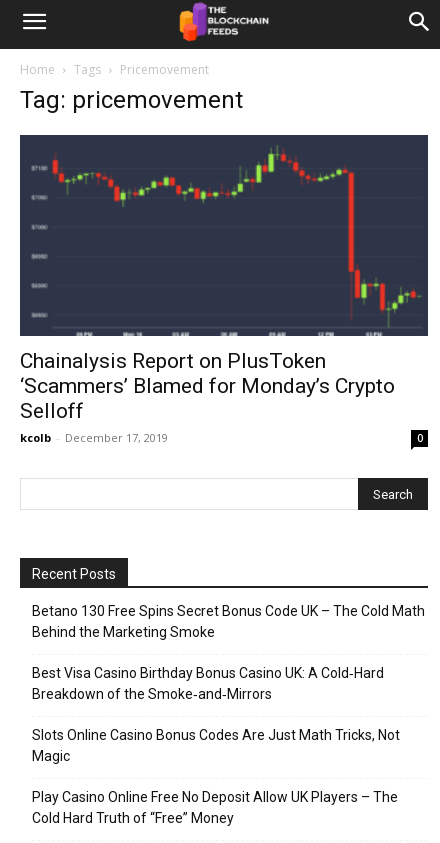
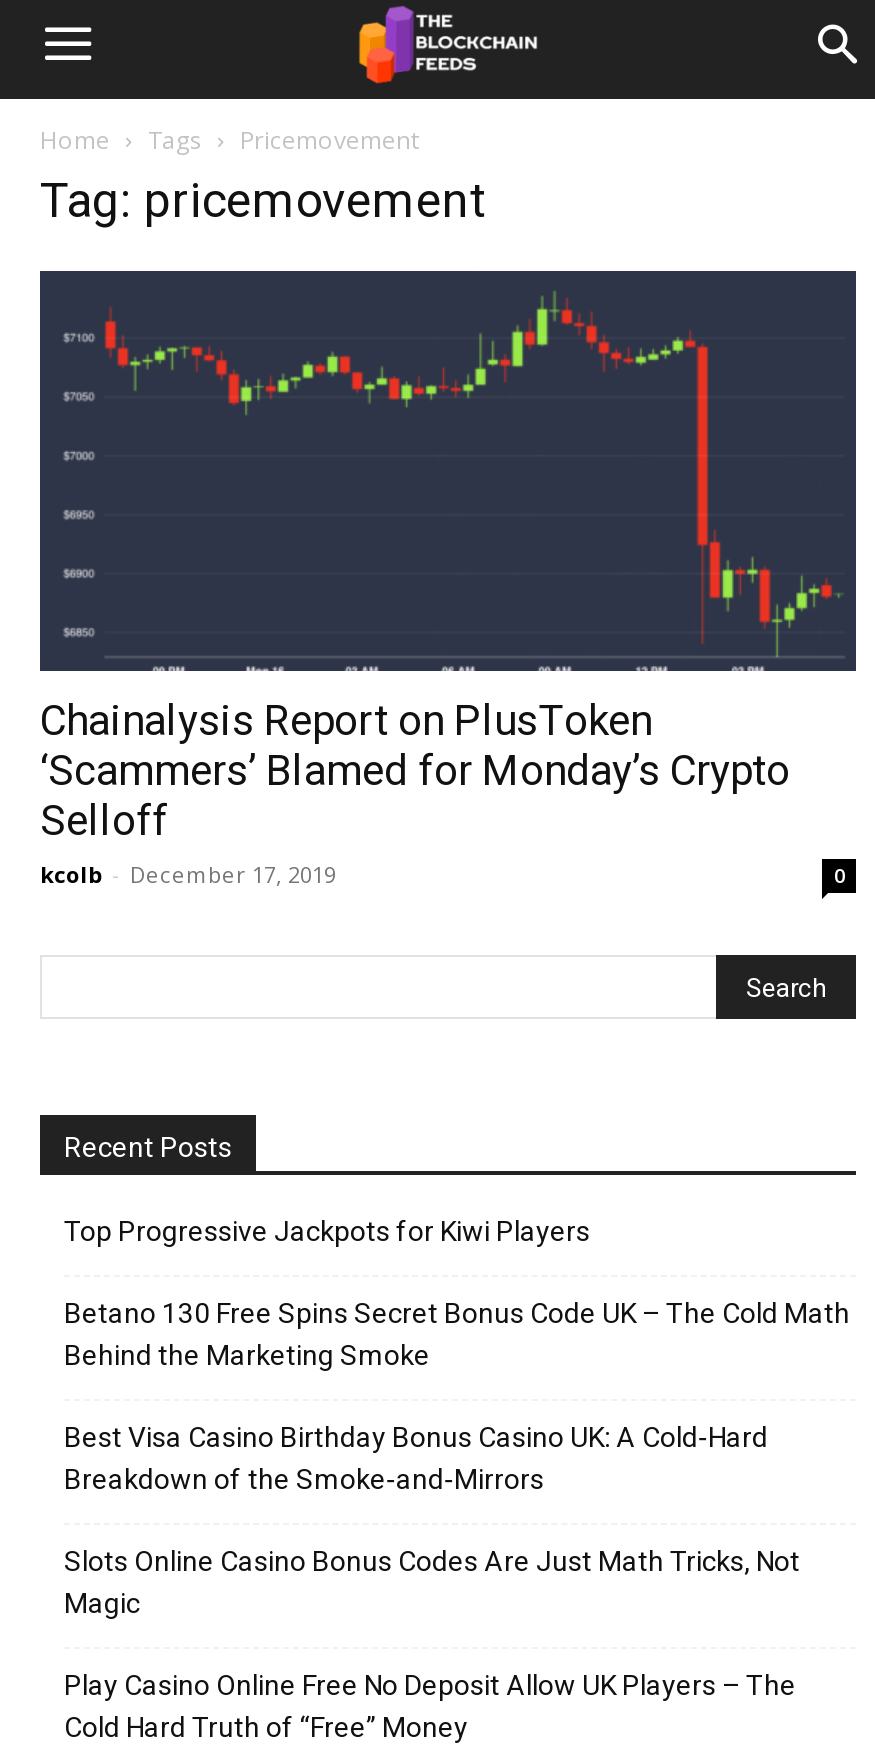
none -> [64,1215,590,1247] Top Progressive Jackpots for Kiwi Players

